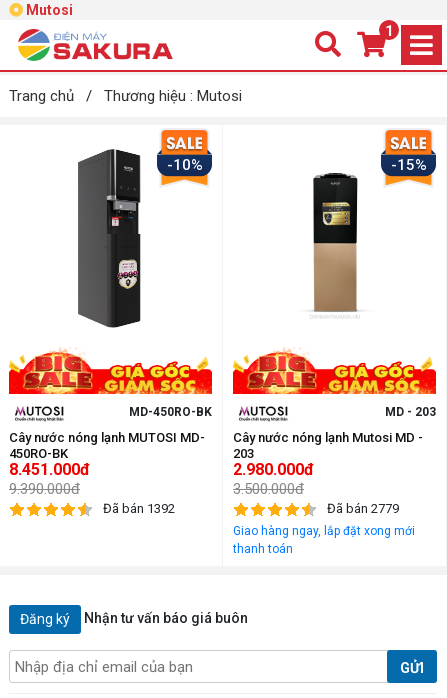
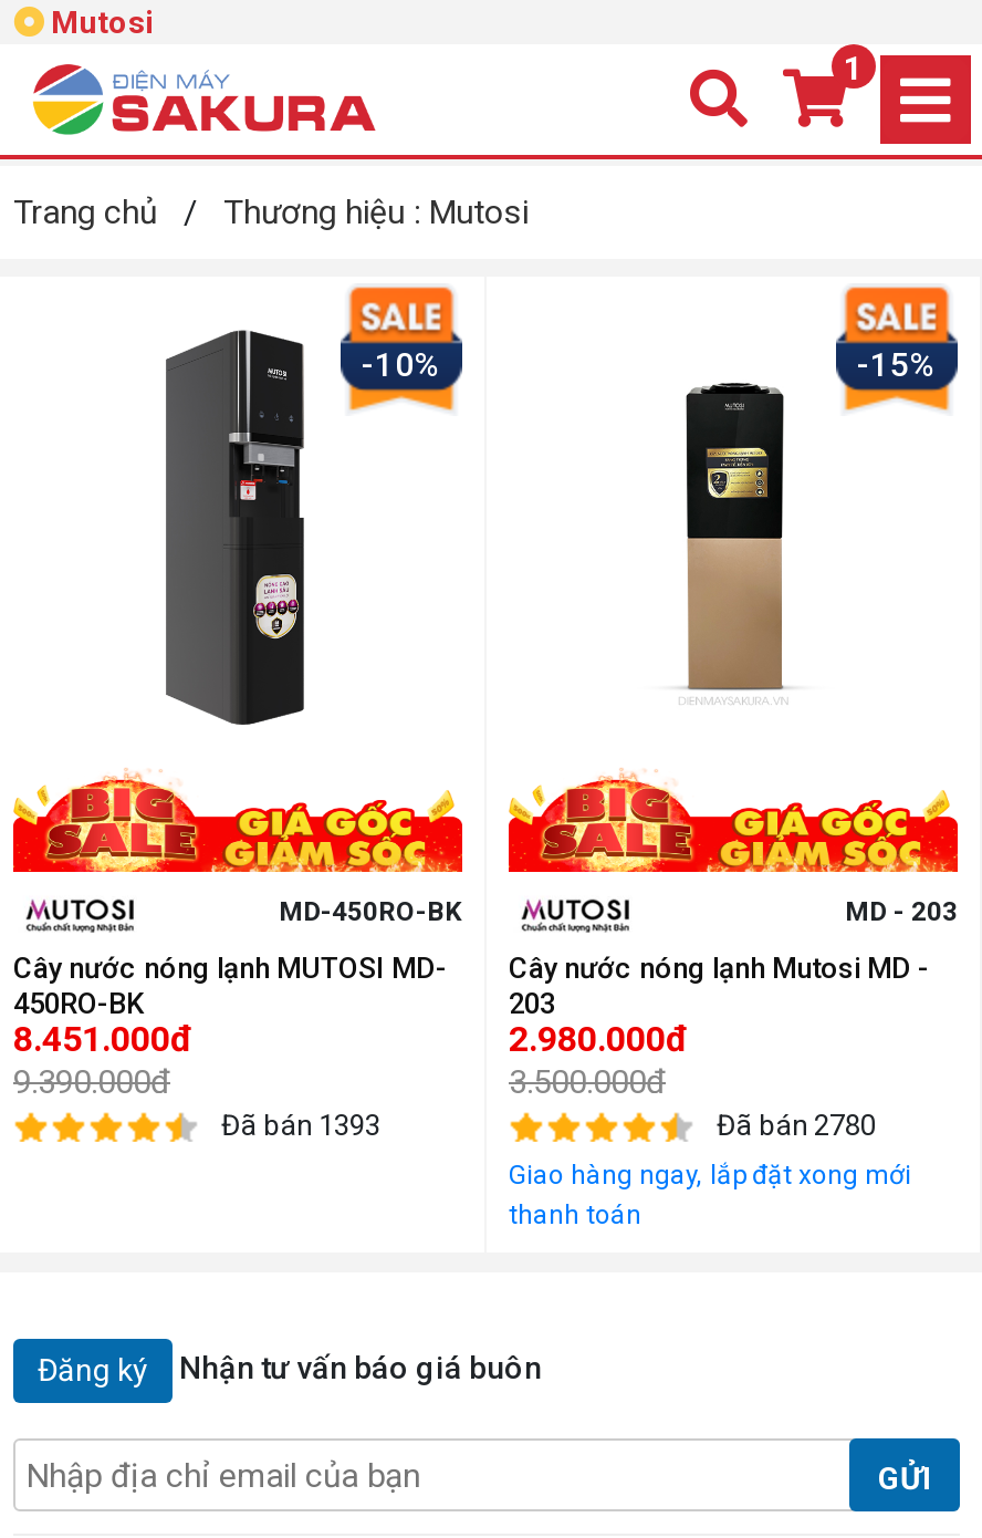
[103,501,175,516] Đã bán 1392 -> [221,1109,380,1142] Đã bán 1393
[327,501,399,516] Đã bán 2779 -> [717,1109,876,1142] Đã bán 2780

